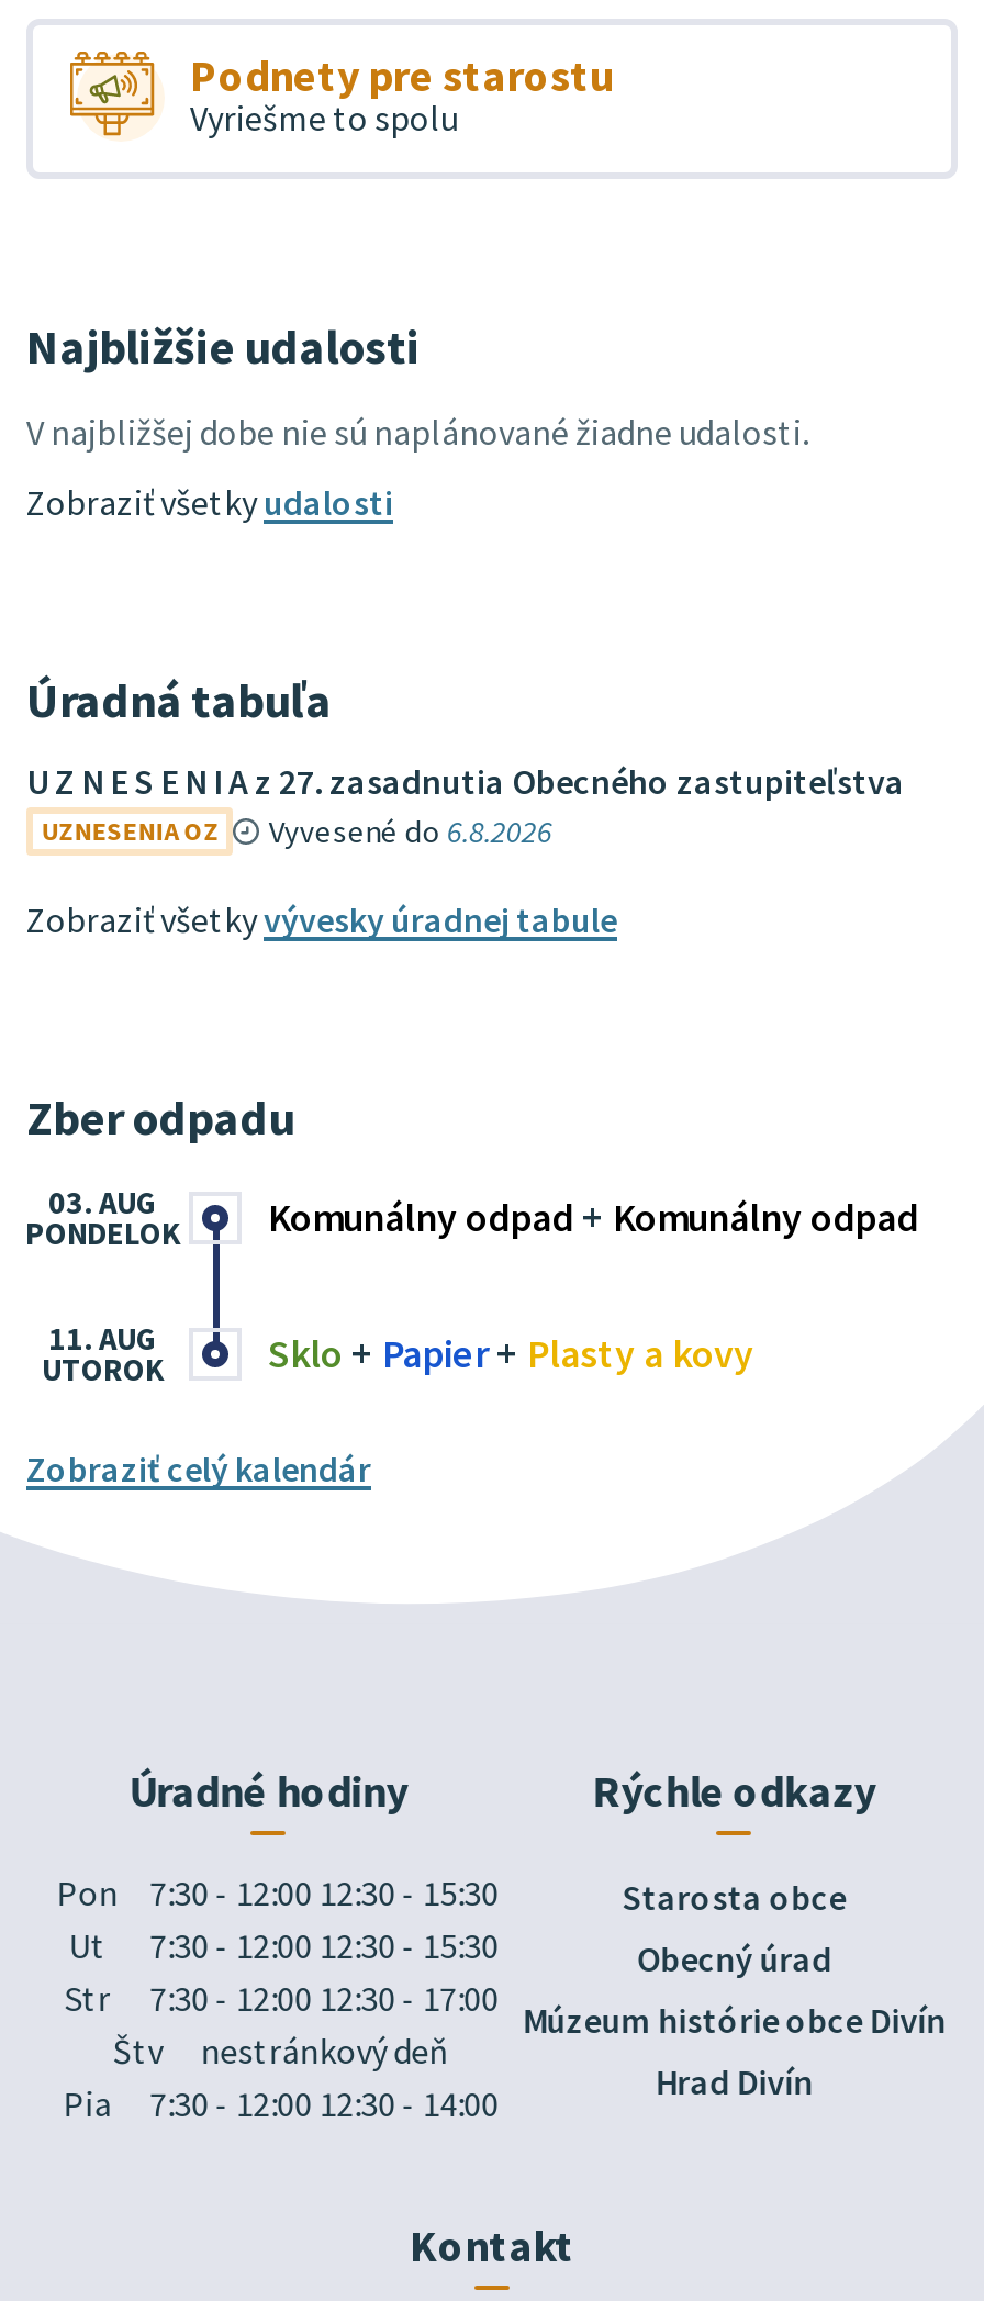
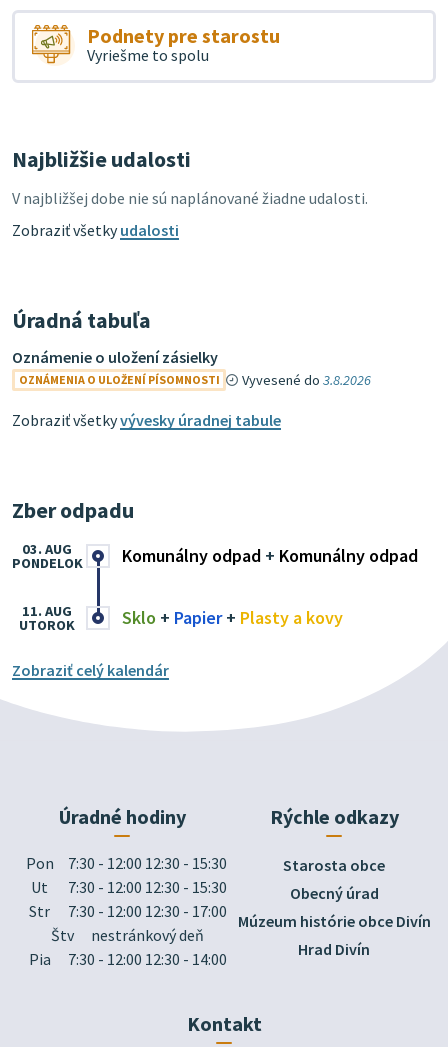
[26,758,905,850] U Z N E S E N I A z 27. zasadnutia Obecného zastupiteľstva | UZNESENIA OZ | Vyvesené do 6.8.2026 -> [12,346,371,388] Oznámenie o uložení zásielky | OZNÁMENIA O ULOŽENÍ PÍSOMNOSTI | Vyvesené do 3.8.2026

